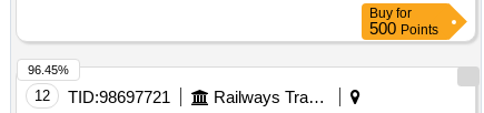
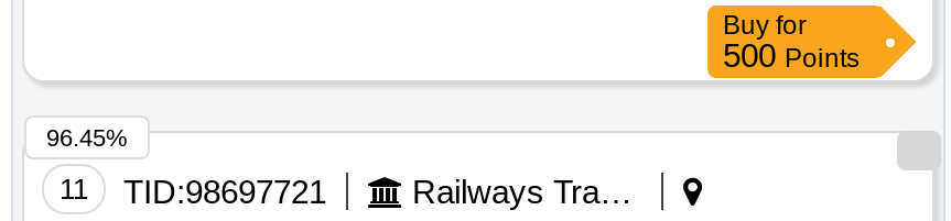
[34,88,170,107] 12 TID:98697721 -> [60,173,326,210] 11 TID:98697721

